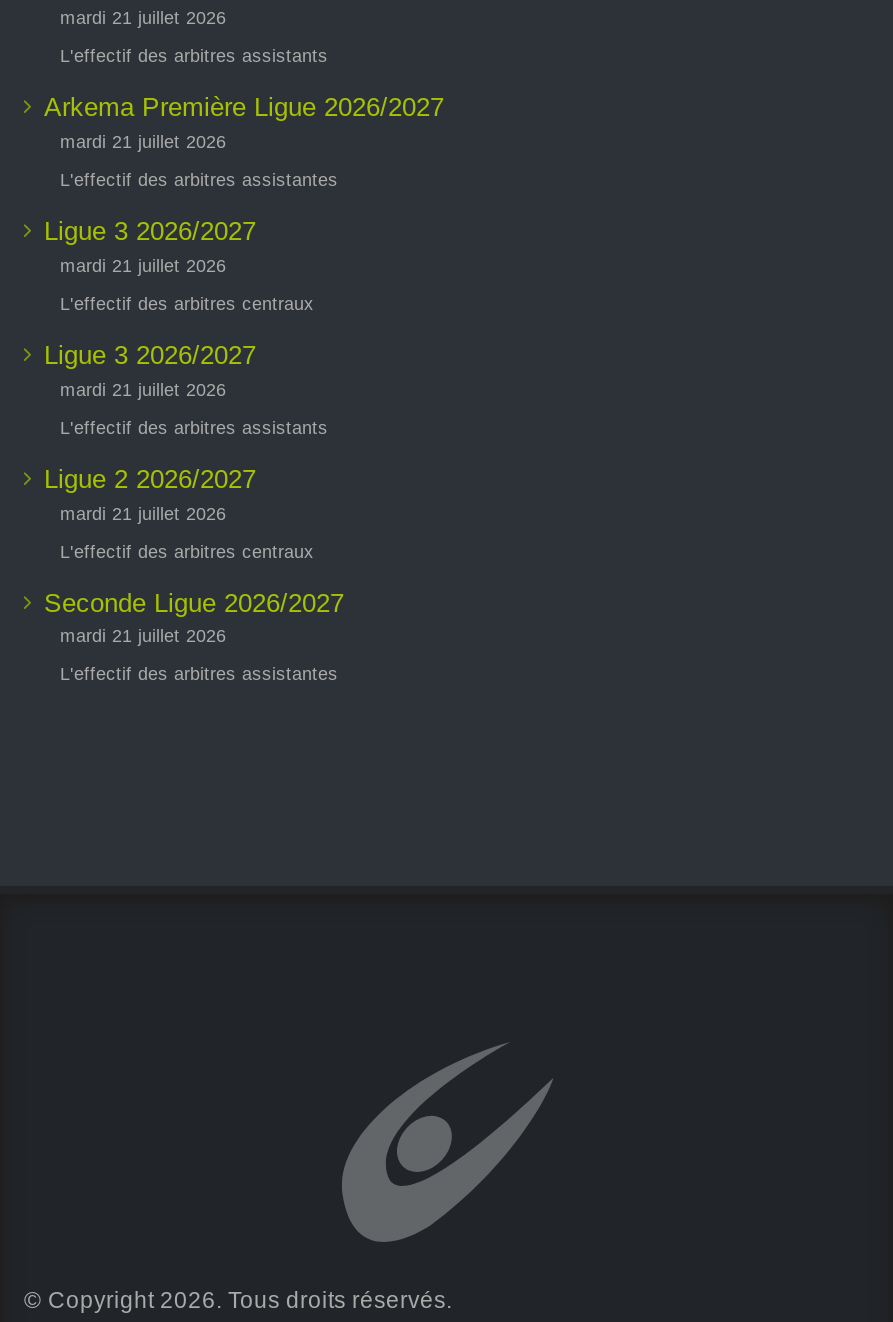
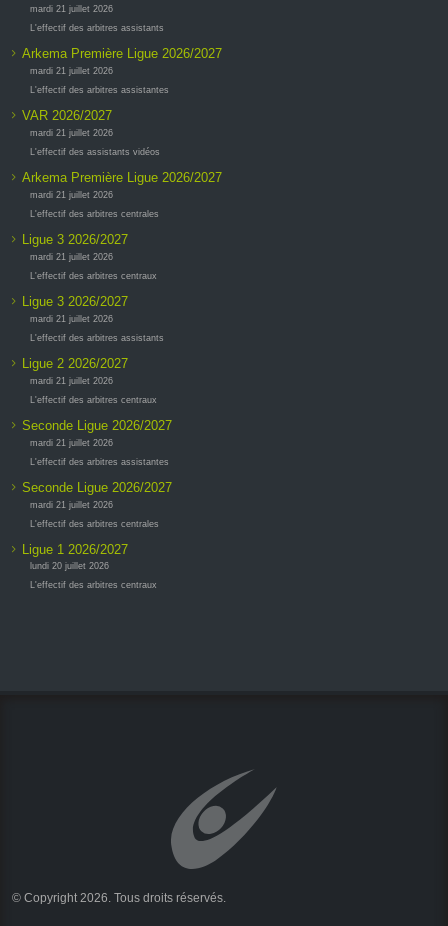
none -> [22,108,222,219] VAR 2026/2027 | mardi 21 juillet 2026 | L'effectif des assistants vidéos | Arkema Première Ligue 2026/2027 | mardi 21 juillet 2026 | L'effectif des arbitres centrales
none -> [22,480,172,590] Seconde Ligue 2026/2027 | mardi 21 juillet 2026 | L'effectif des arbitres centrales | Ligue 1 2026/2027 | lundi 20 juillet 2026 | L'effectif des arbitres centraux

